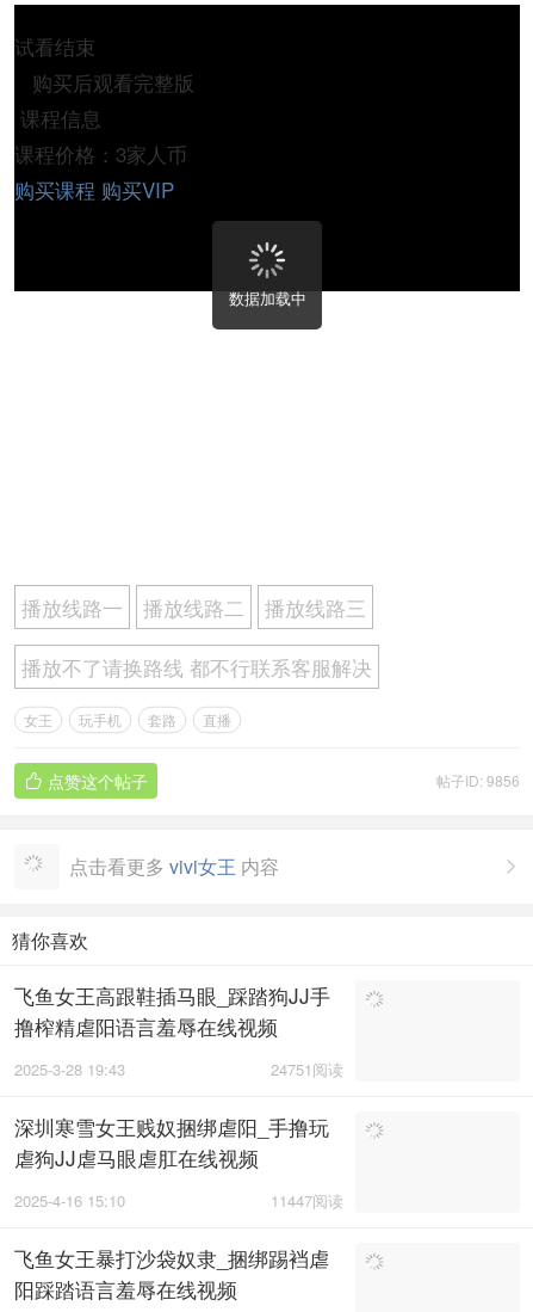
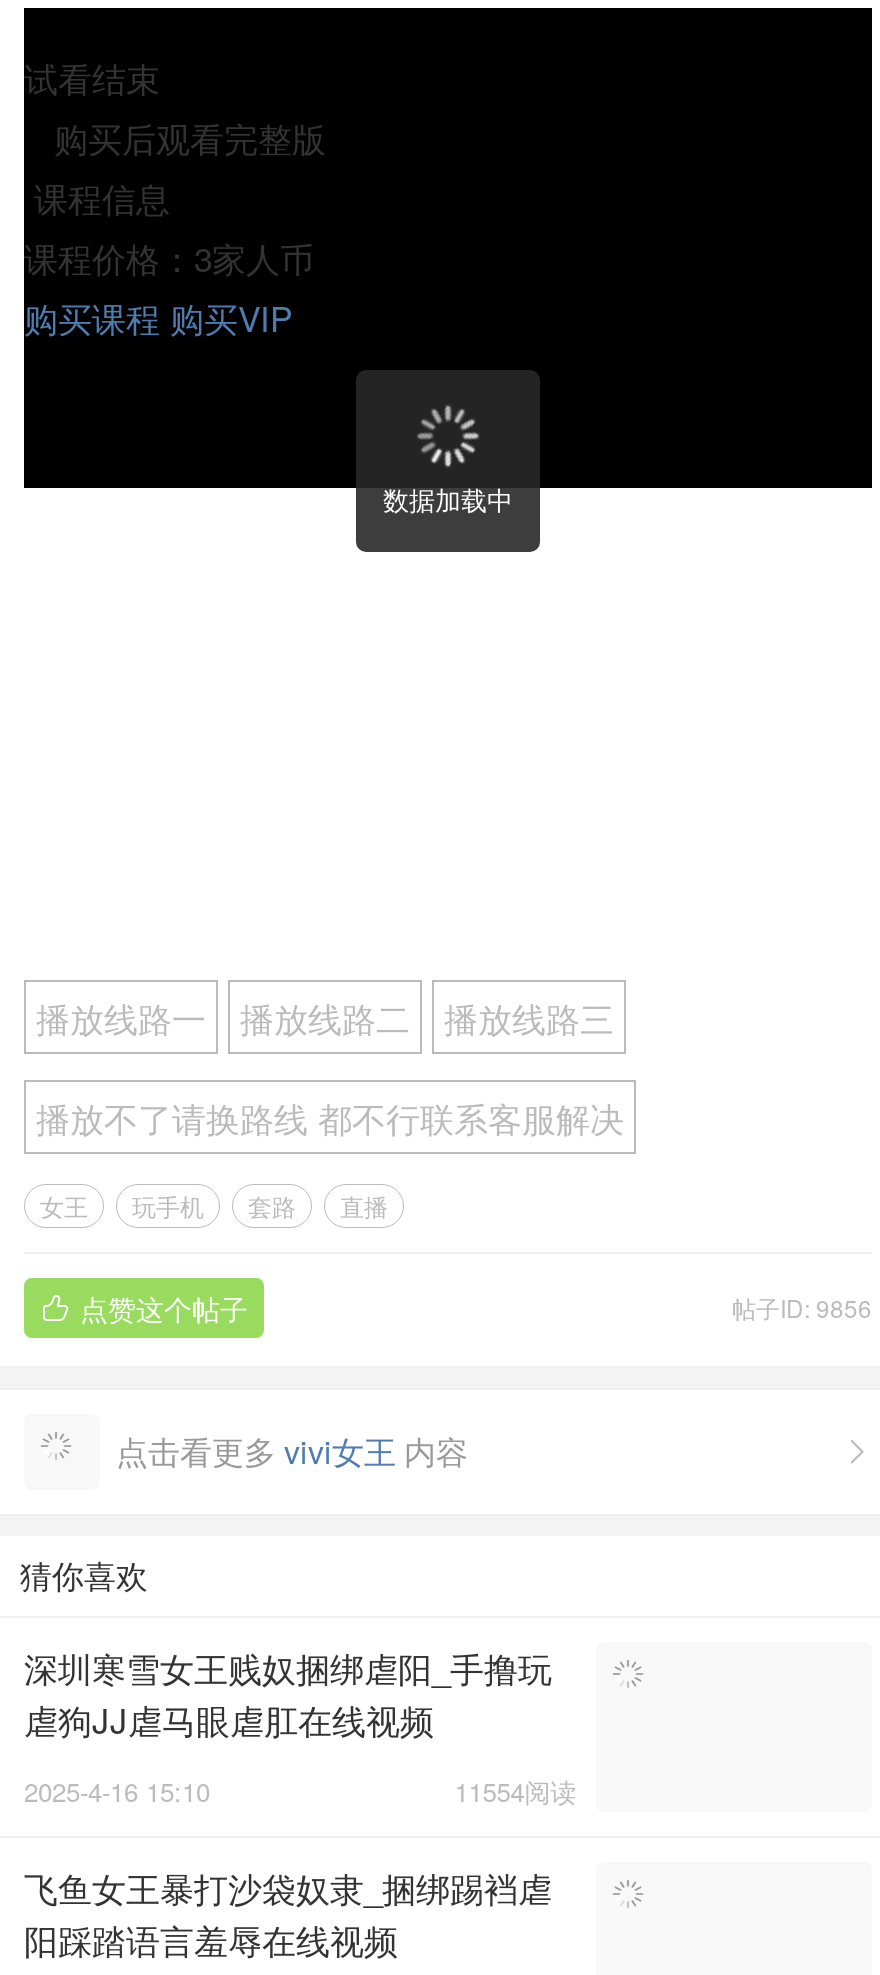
[14,980,344,1080] 飞鱼女王高跟鞋插马眼_踩踏狗JJ手 | 撸榨精虐阳语言羞辱在线视频 | 24751阅读 | 2025-3-28 19:43 -> none
[271,1189,344,1212] 11447阅读 -> [454,1772,576,1810] 11554阅读

